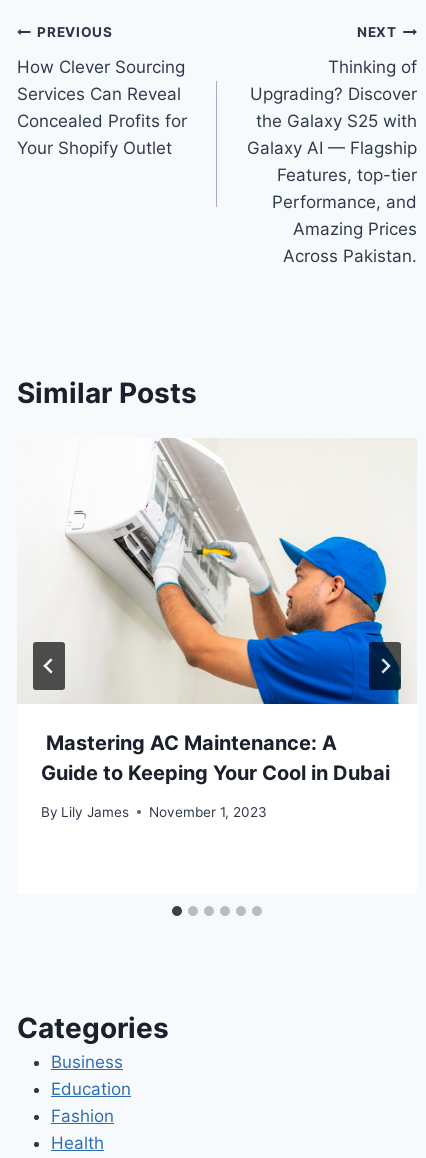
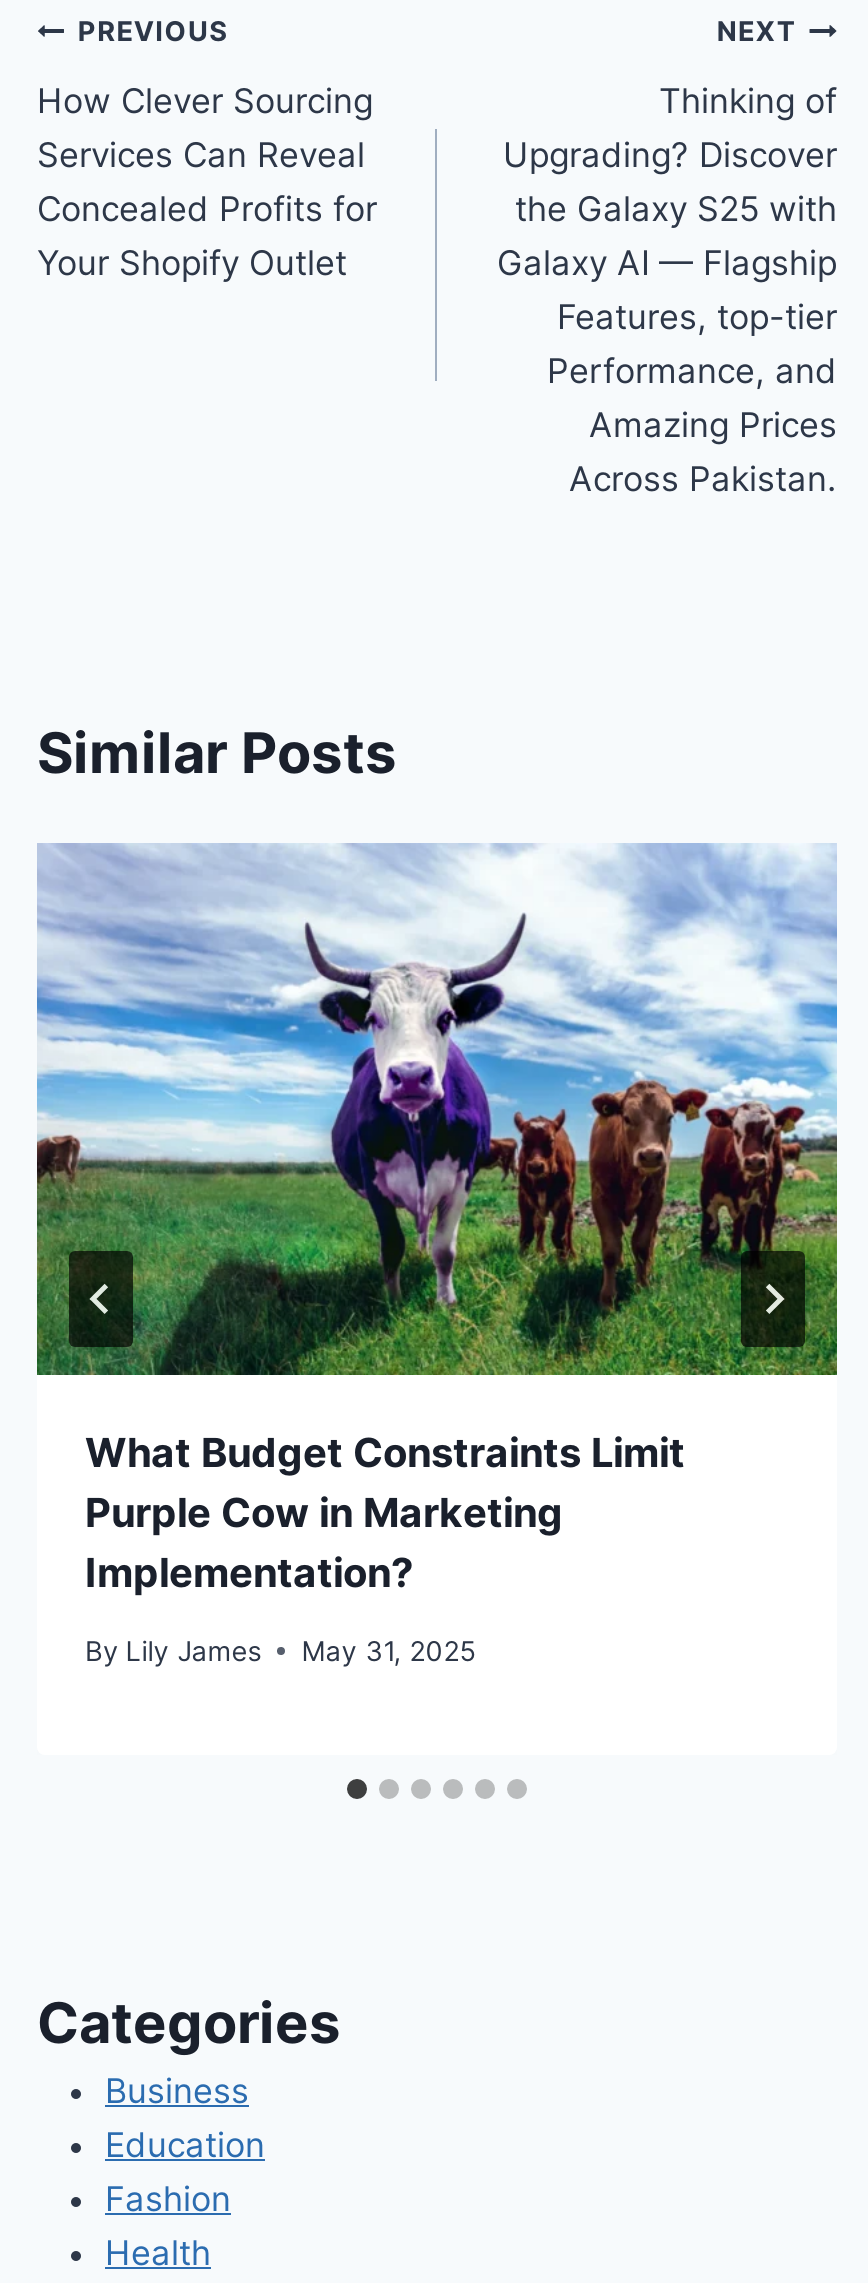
[17,438,417,785] [image] | Mastering AC Maintenance: A | Guide to Keeping Your Cool in Dubai -> [35,843,839,1597] [image] | What Budget Constraints Limit | Purple Cow in Marketing | Implementation?
[41,804,267,820] By Lily James November 1, 2023 -> [85,1635,475,1667] By Lily James May 31, 2025
moved [41,804,129,820] -> [85,1635,261,1667]: By Lily James

